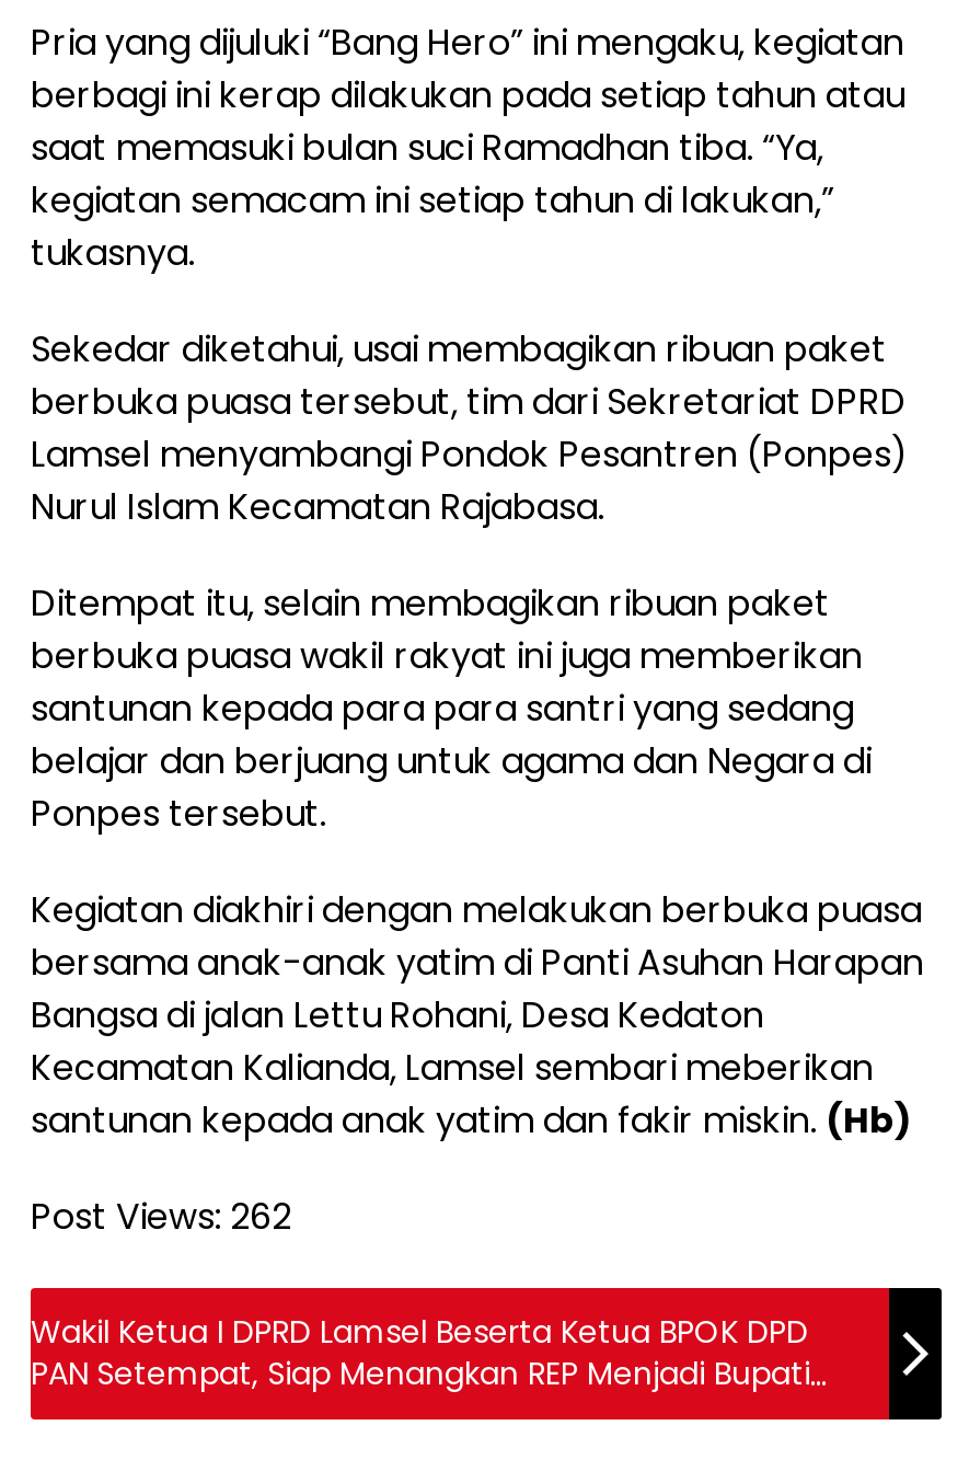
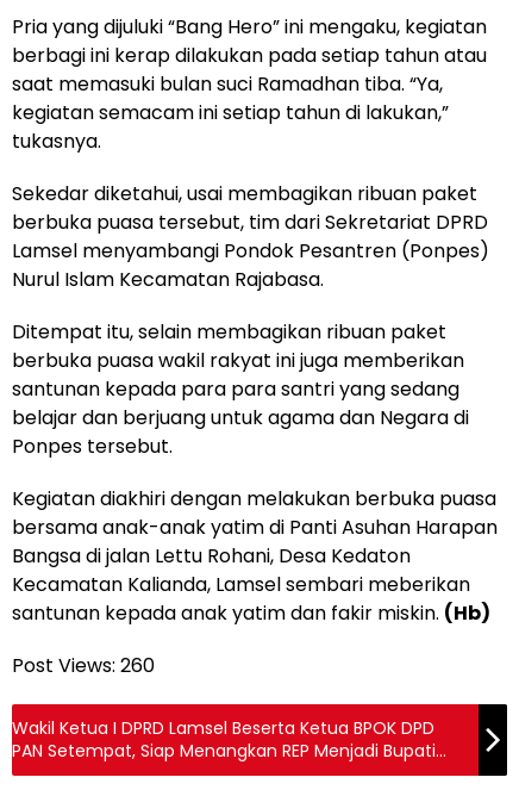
[31,1193,291,1243] Post Views: 262 -> [12,651,155,679] Post Views: 260

